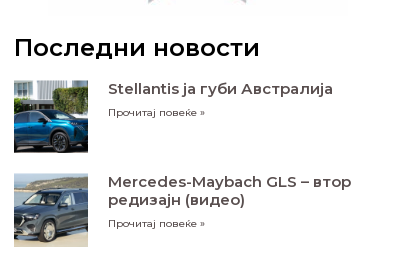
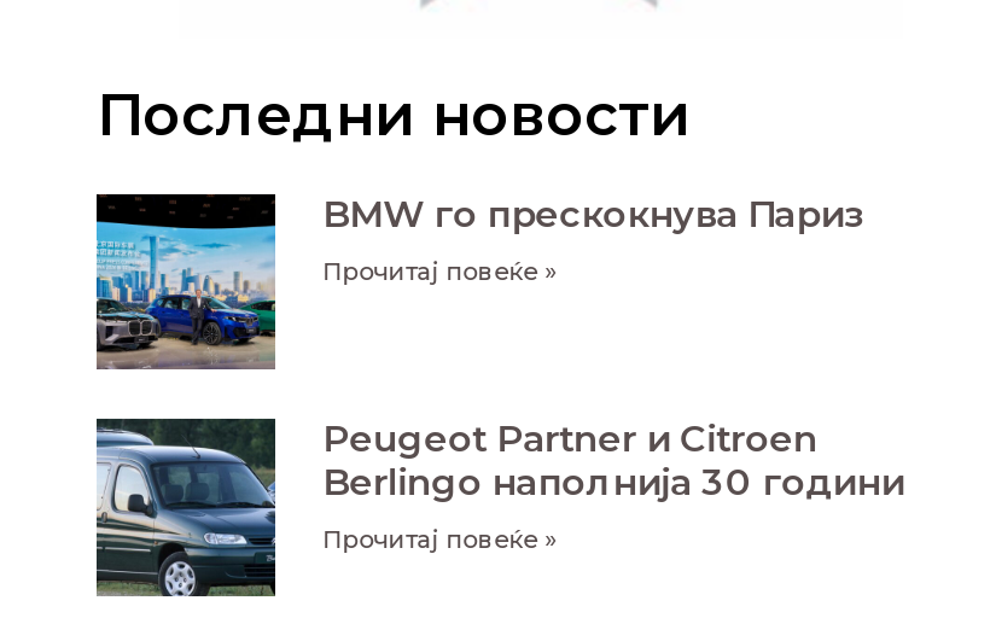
[13,79,333,153] [image] | Stellantis ја губи Австралија -> [94,190,866,369] [image] | BMW го прескокнува Париз
[14,172,351,247] [image] | Mercedes-Maybach GLS – втор | редизајн (видео) -> [94,416,904,599] [image] | Peugeot Partner и Citroen | Berlingo наполнија 30 години

